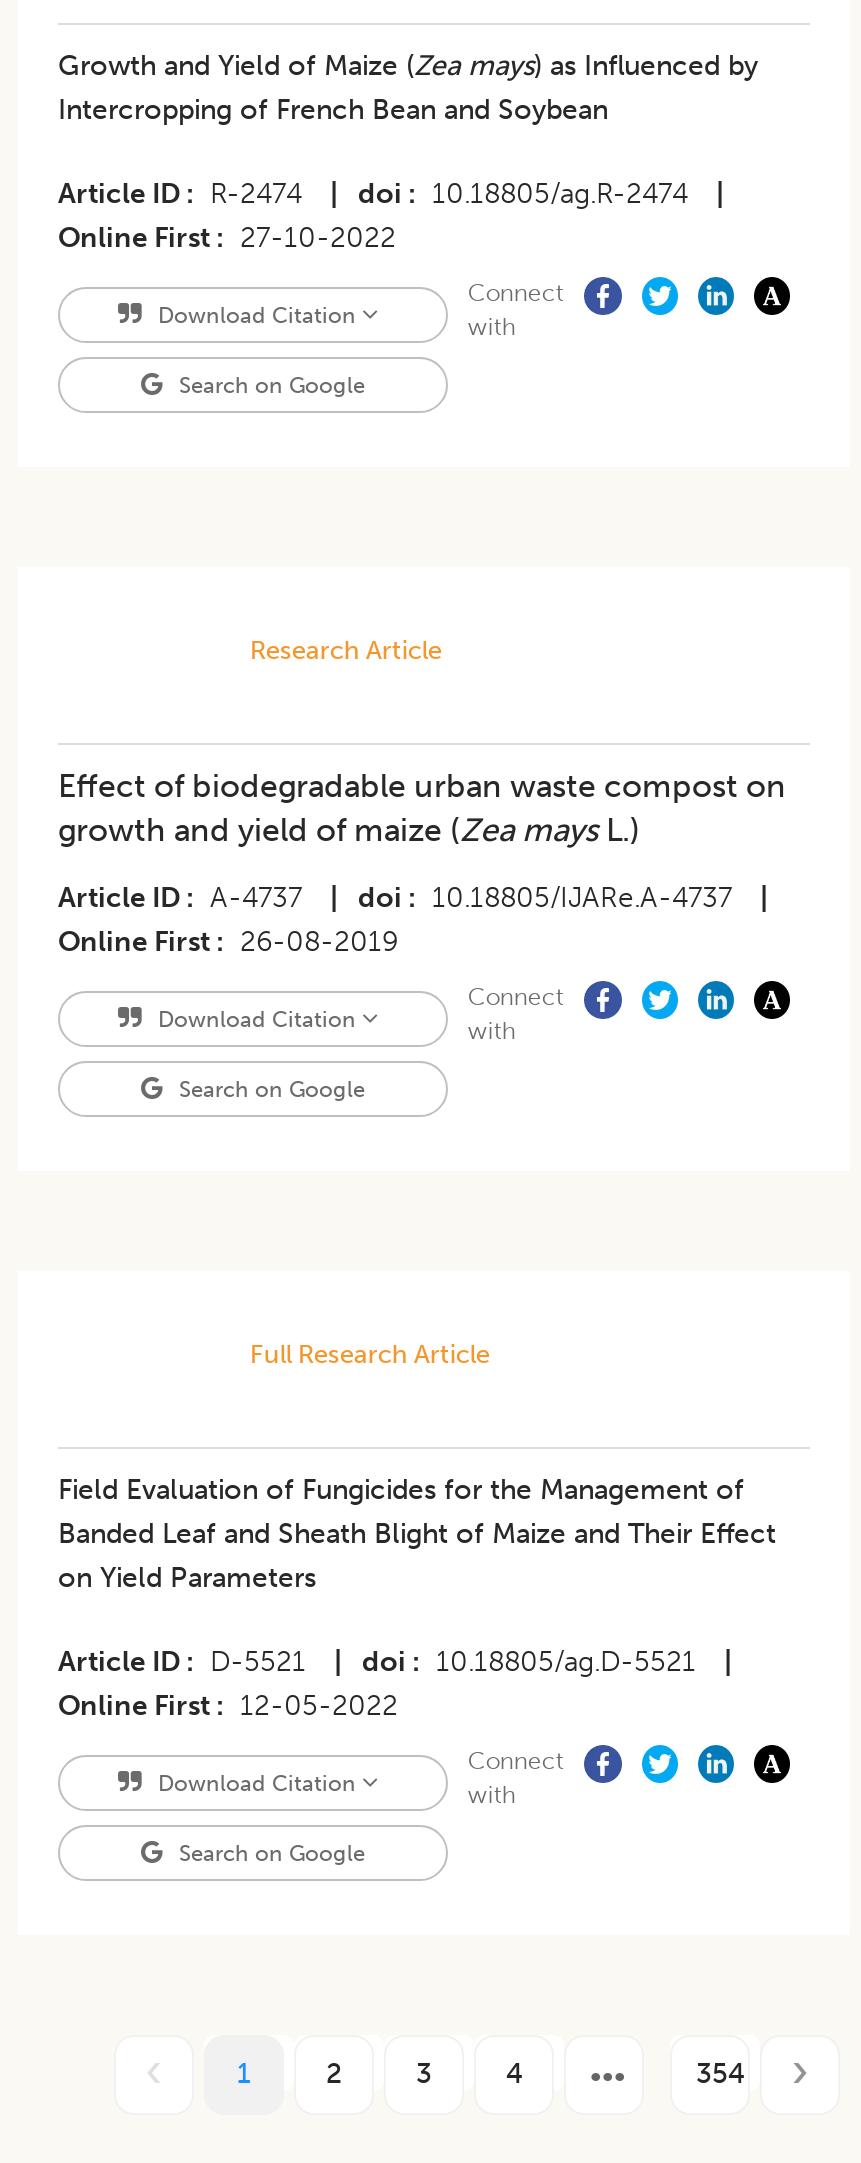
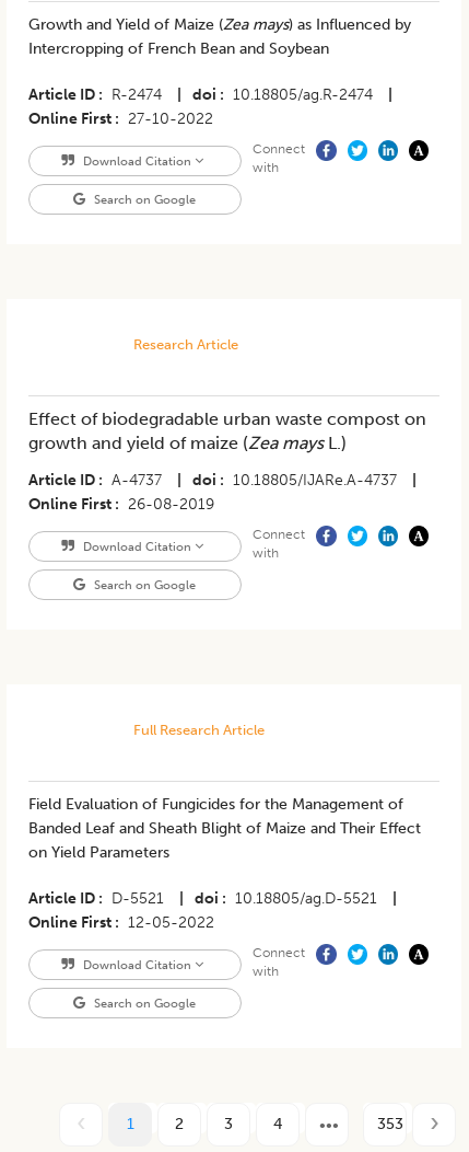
[696,2058,744,2092] 354 -> [377,1115,403,1134] 353

